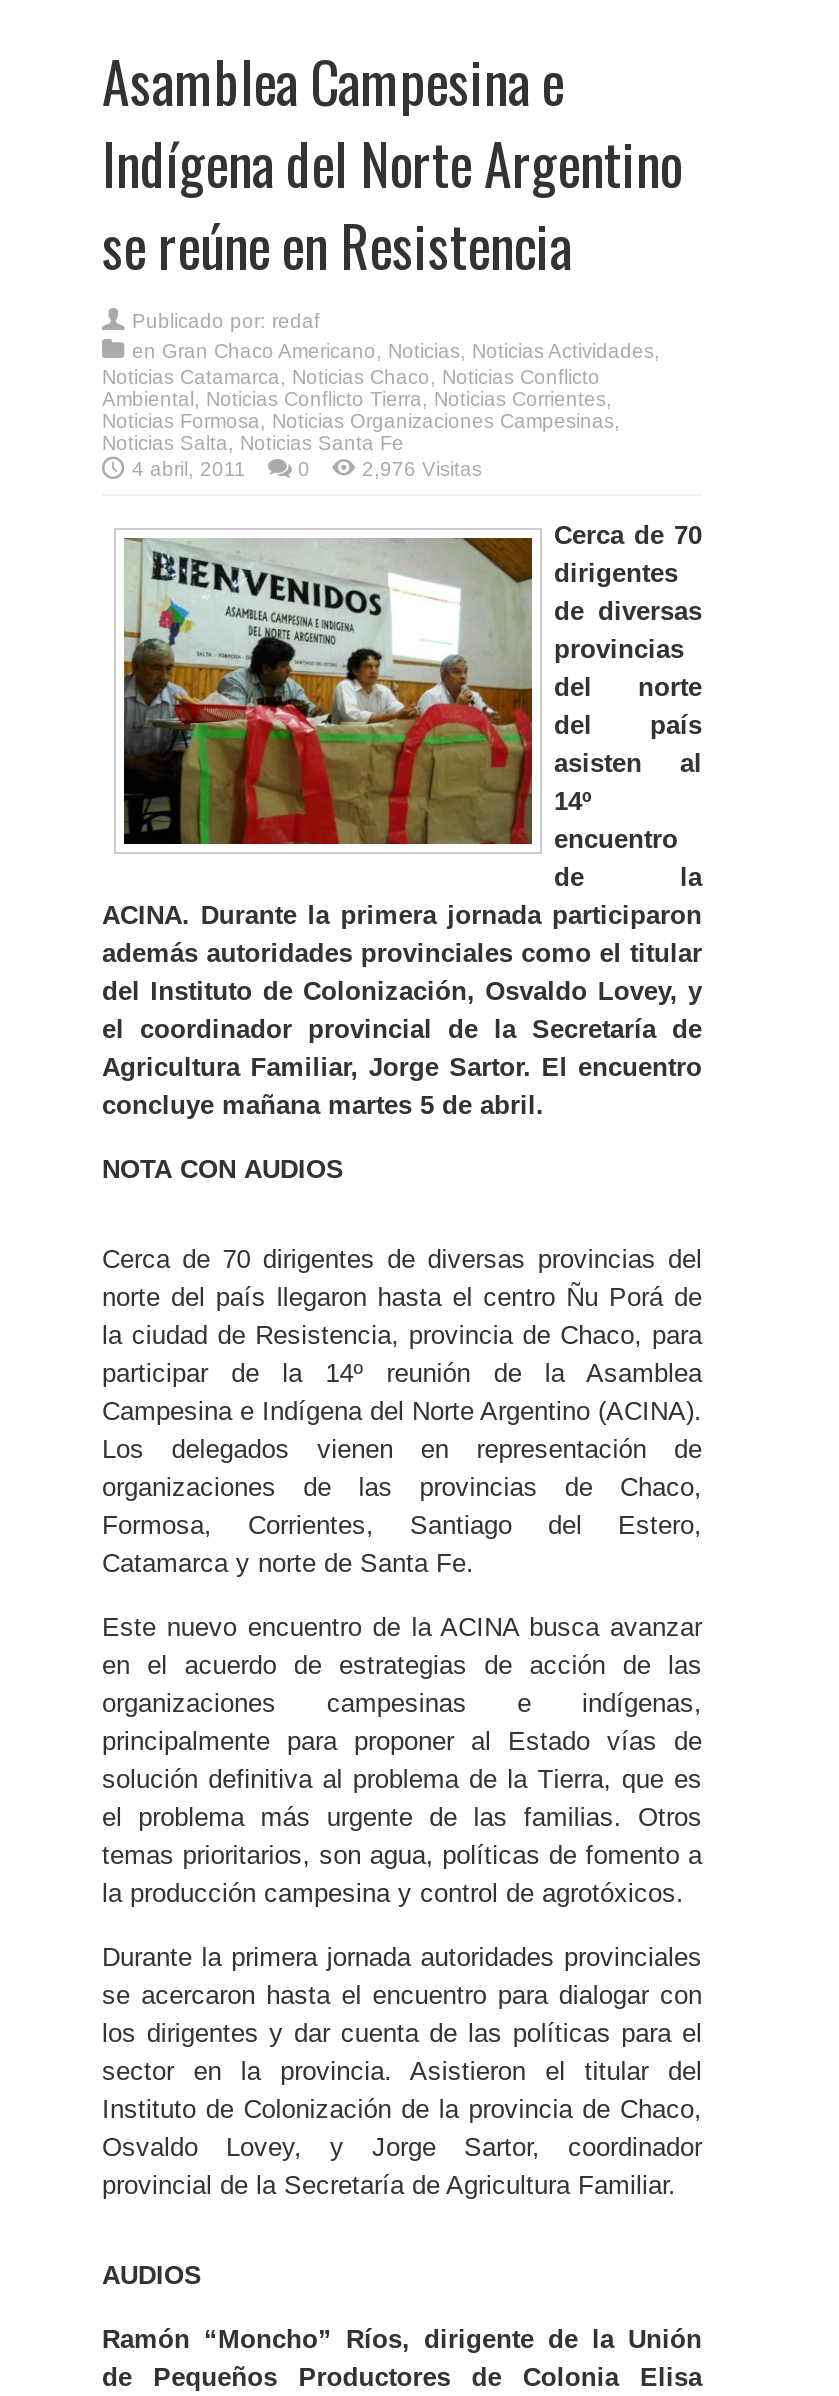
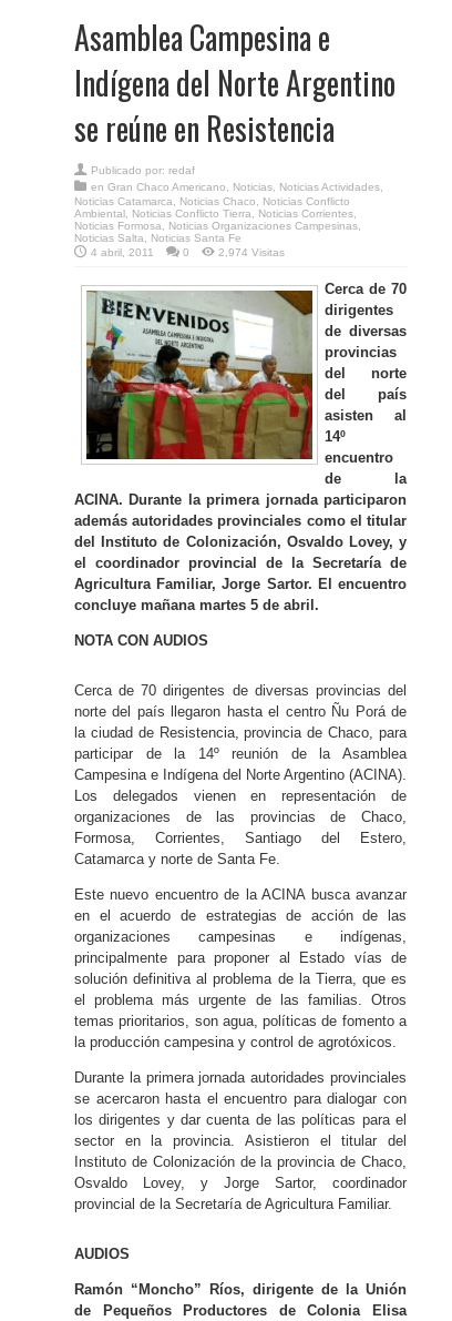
[362,457,482,479] 2,976 Visitas -> [218,246,285,258] 2,974 Visitas

